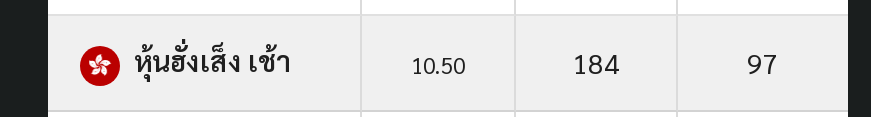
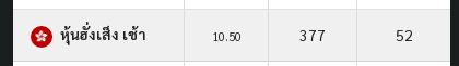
[572,44,620,80] 184 -> [299,25,326,44] 377
[747,44,779,80] 97 -> [395,25,413,44] 52

